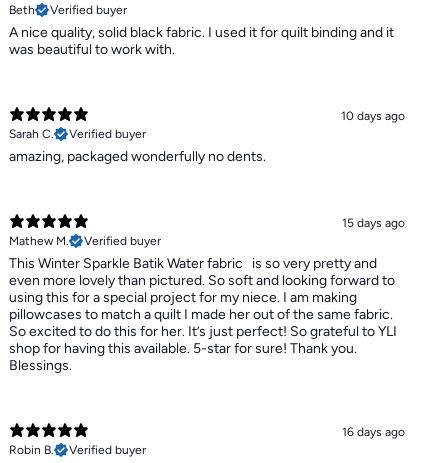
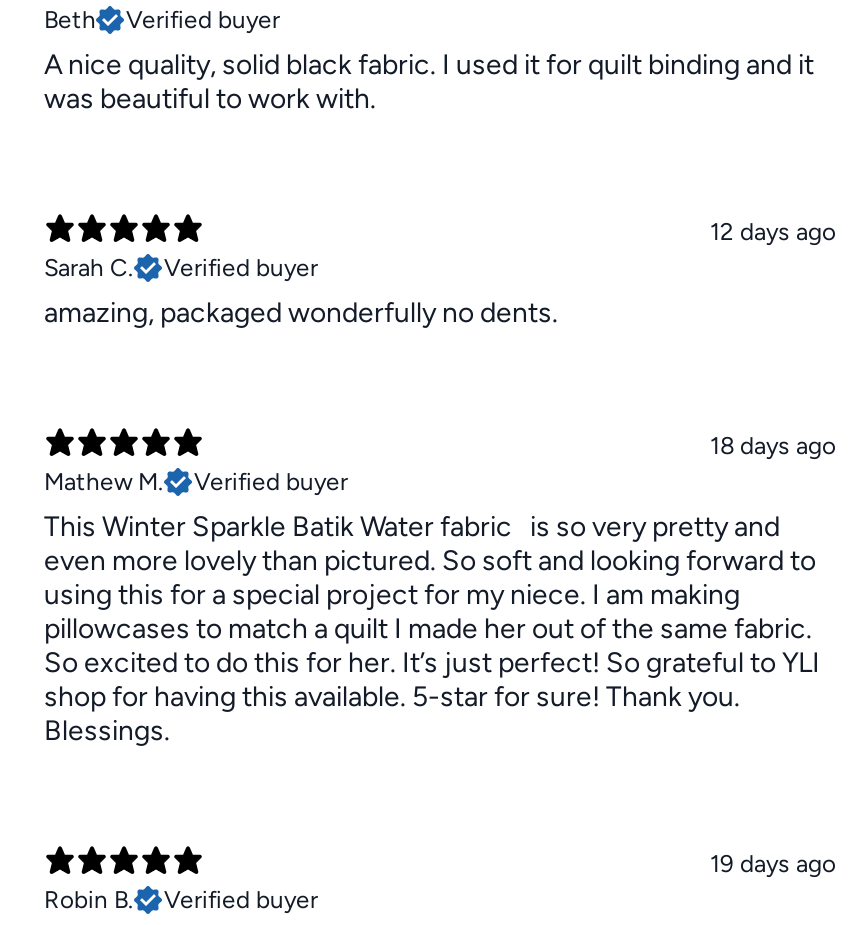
[341,109,405,123] 10 days ago -> [710,218,836,246] 12 days ago
[342,216,405,230] 15 days ago -> [710,432,836,460] 18 days ago
[342,425,405,439] 16 days ago -> [710,850,836,878] 19 days ago

